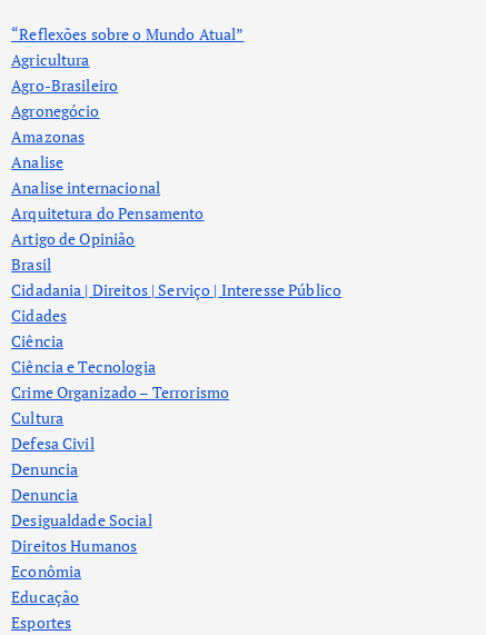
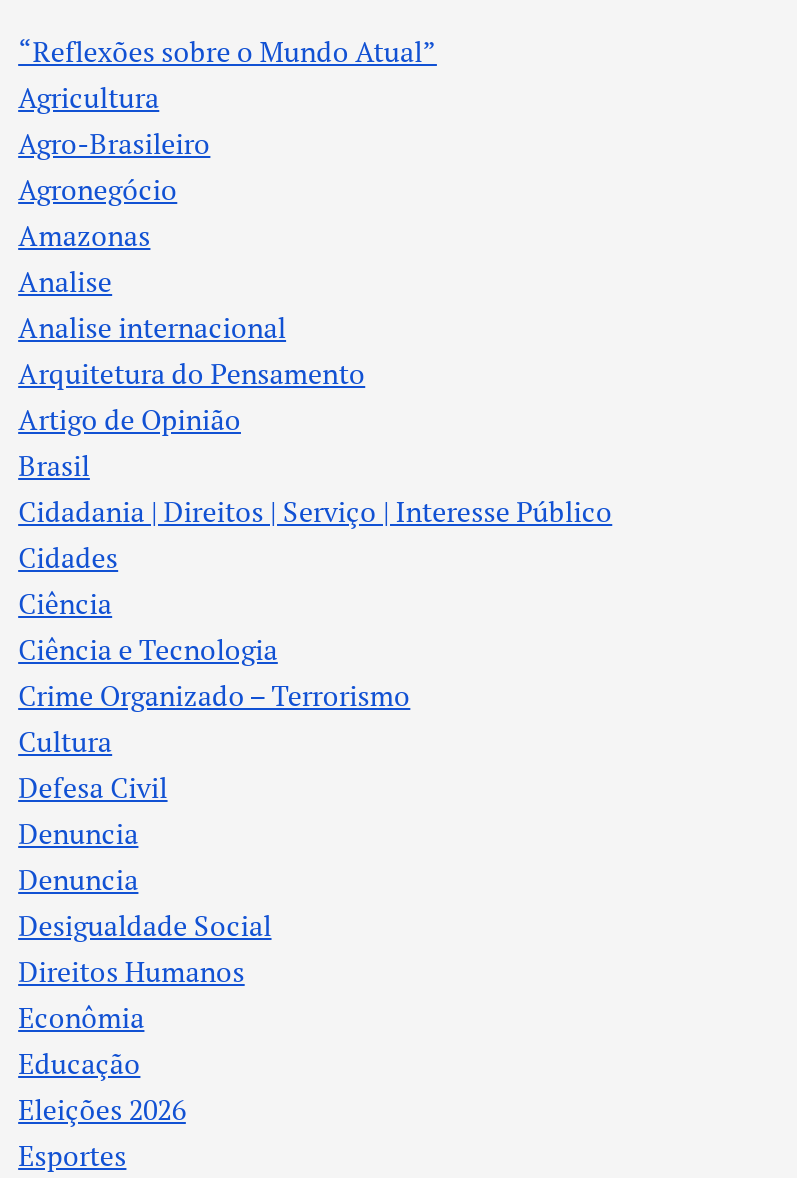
none -> [18,1090,186,1128] Eleições 2026

